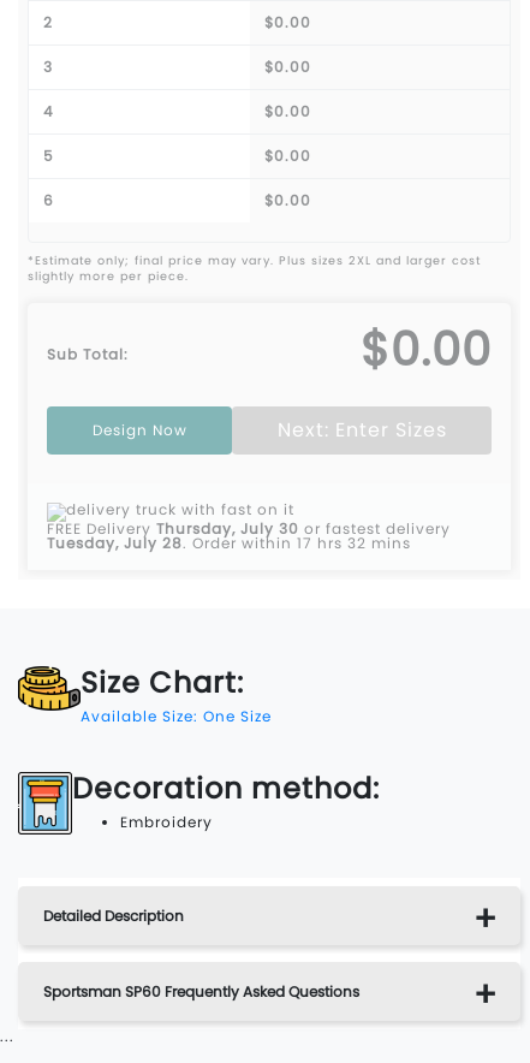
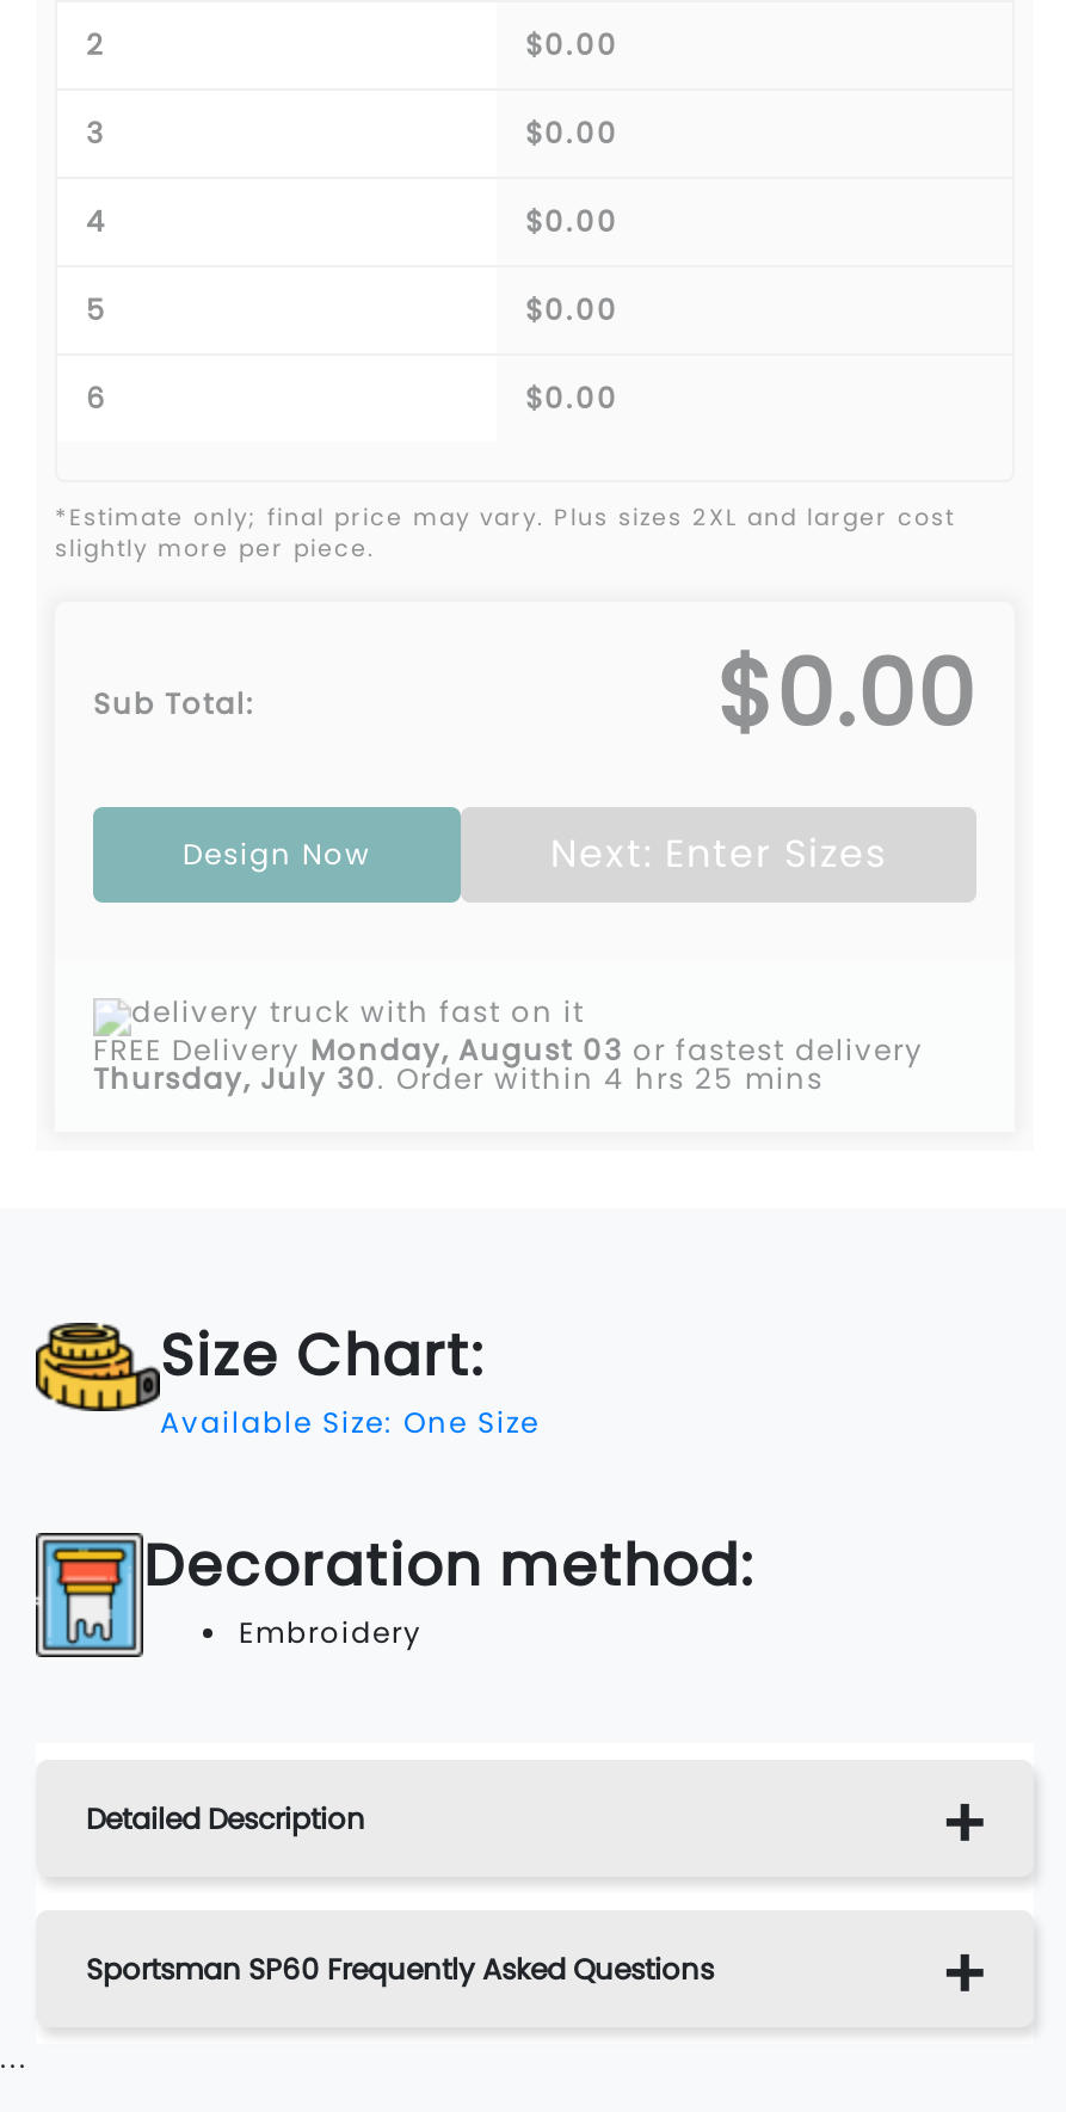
[47,518,451,539] FREE Delivery Thursday, July 30 or fastest delivery -> [93,1029,924,1070] FREE Delivery Monday, August 03 or fastest delivery
[47,533,411,553] Tuesday, July 28.Order within 17 hrs 32 mins -> [93,1058,824,1099] Thursday, July 30.Order within 4 hrs 25 mins

